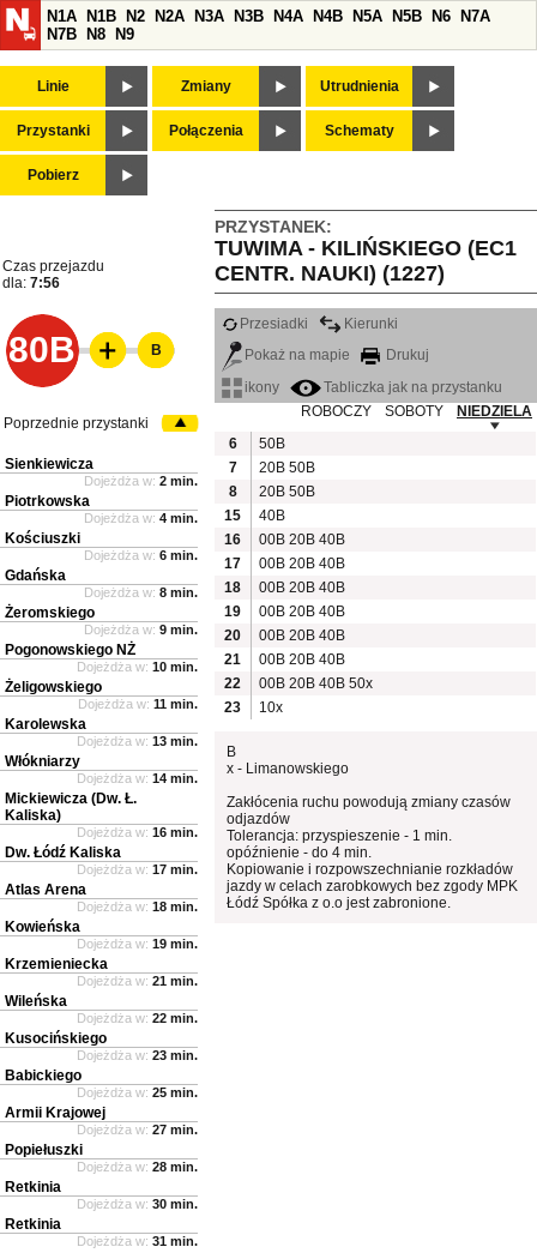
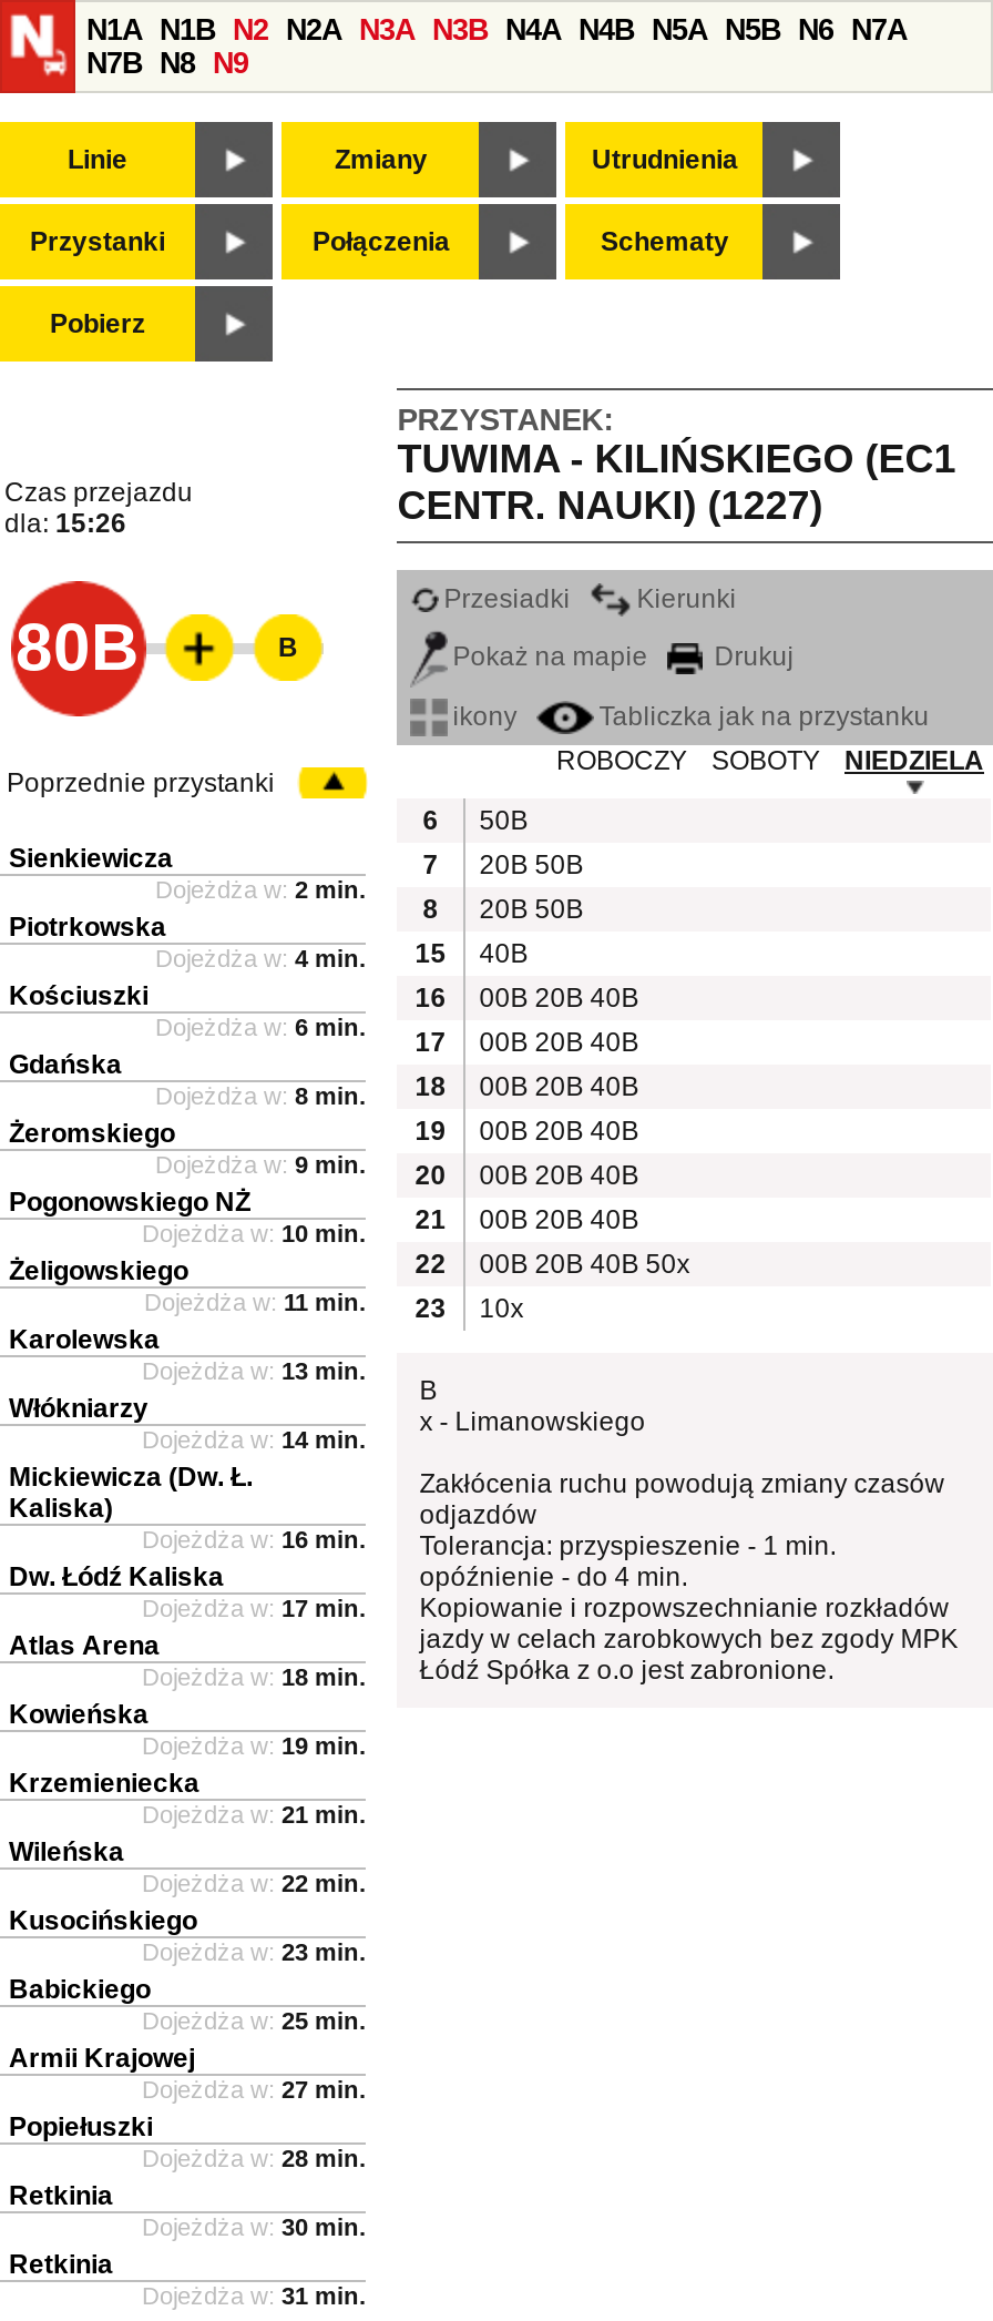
[2,275,60,291] dla: 7:56 -> [4,508,126,539] dla: 15:26

